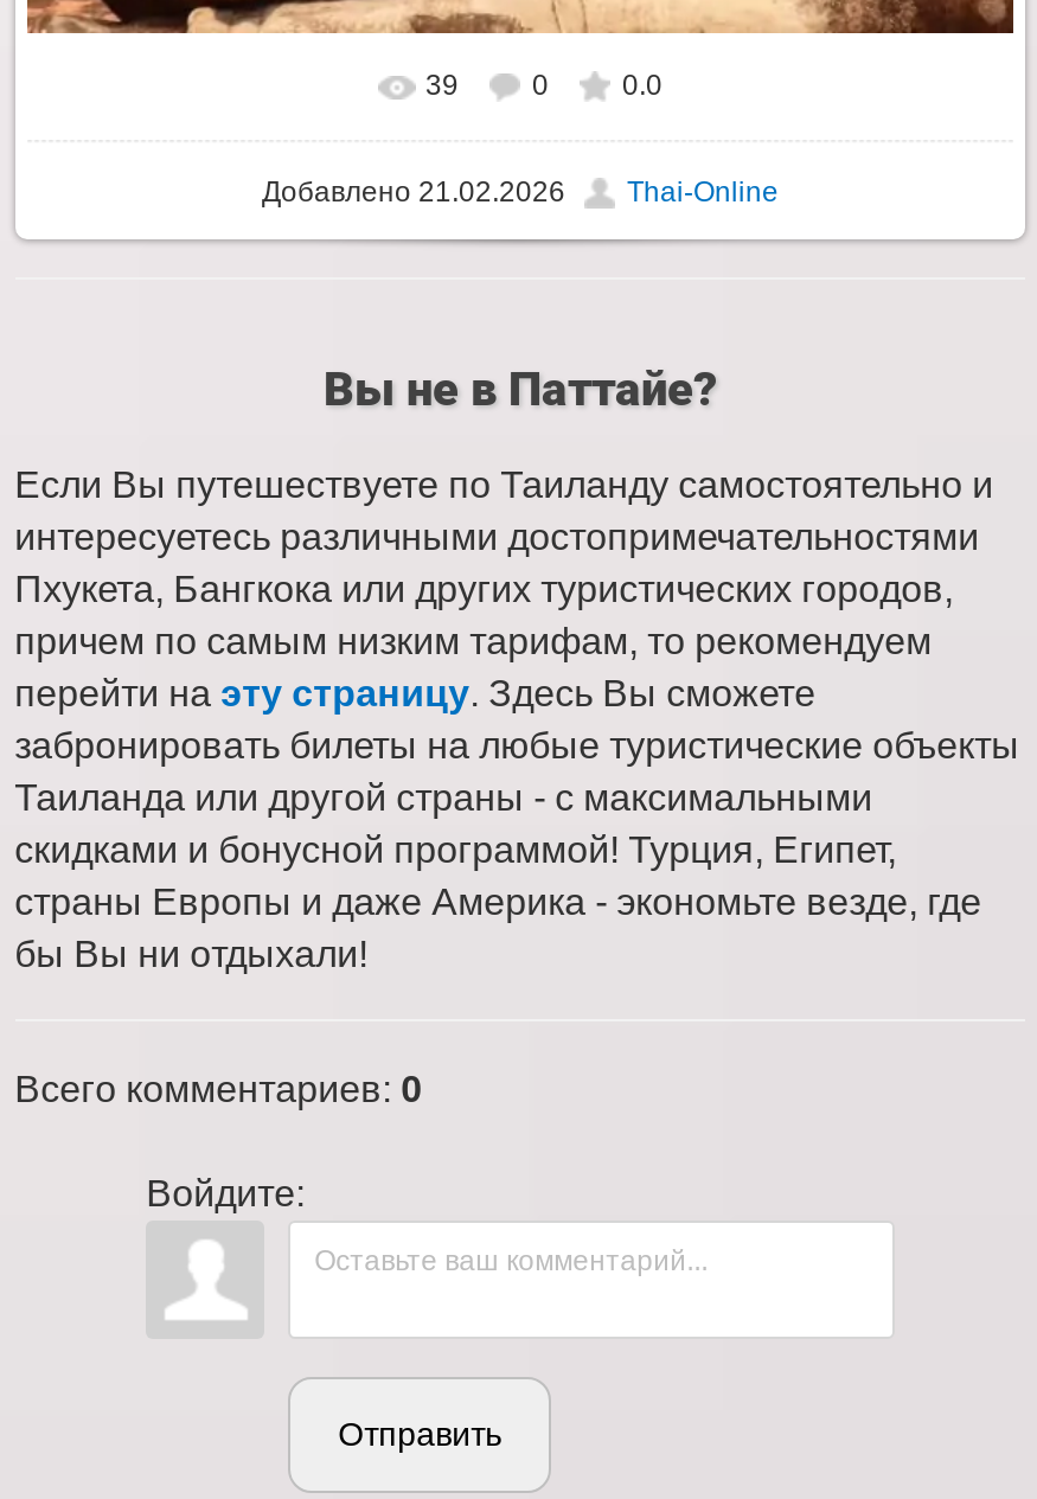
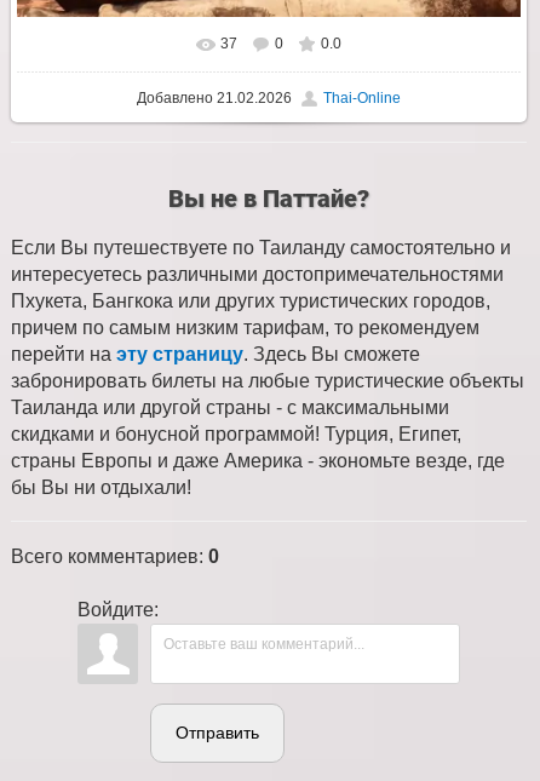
[425,68,459,101] 39 -> [220,35,237,52] 37

